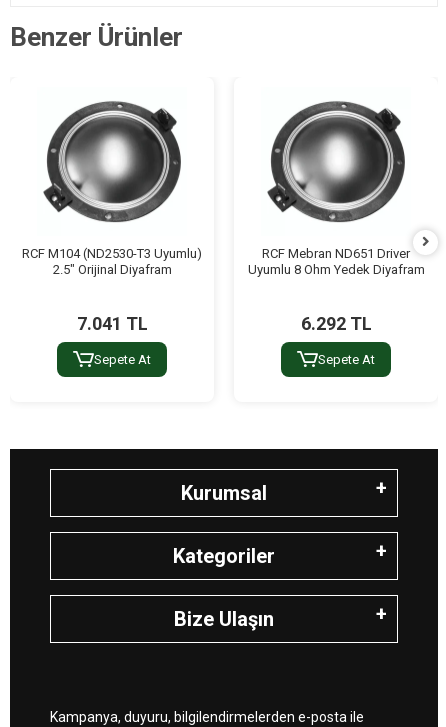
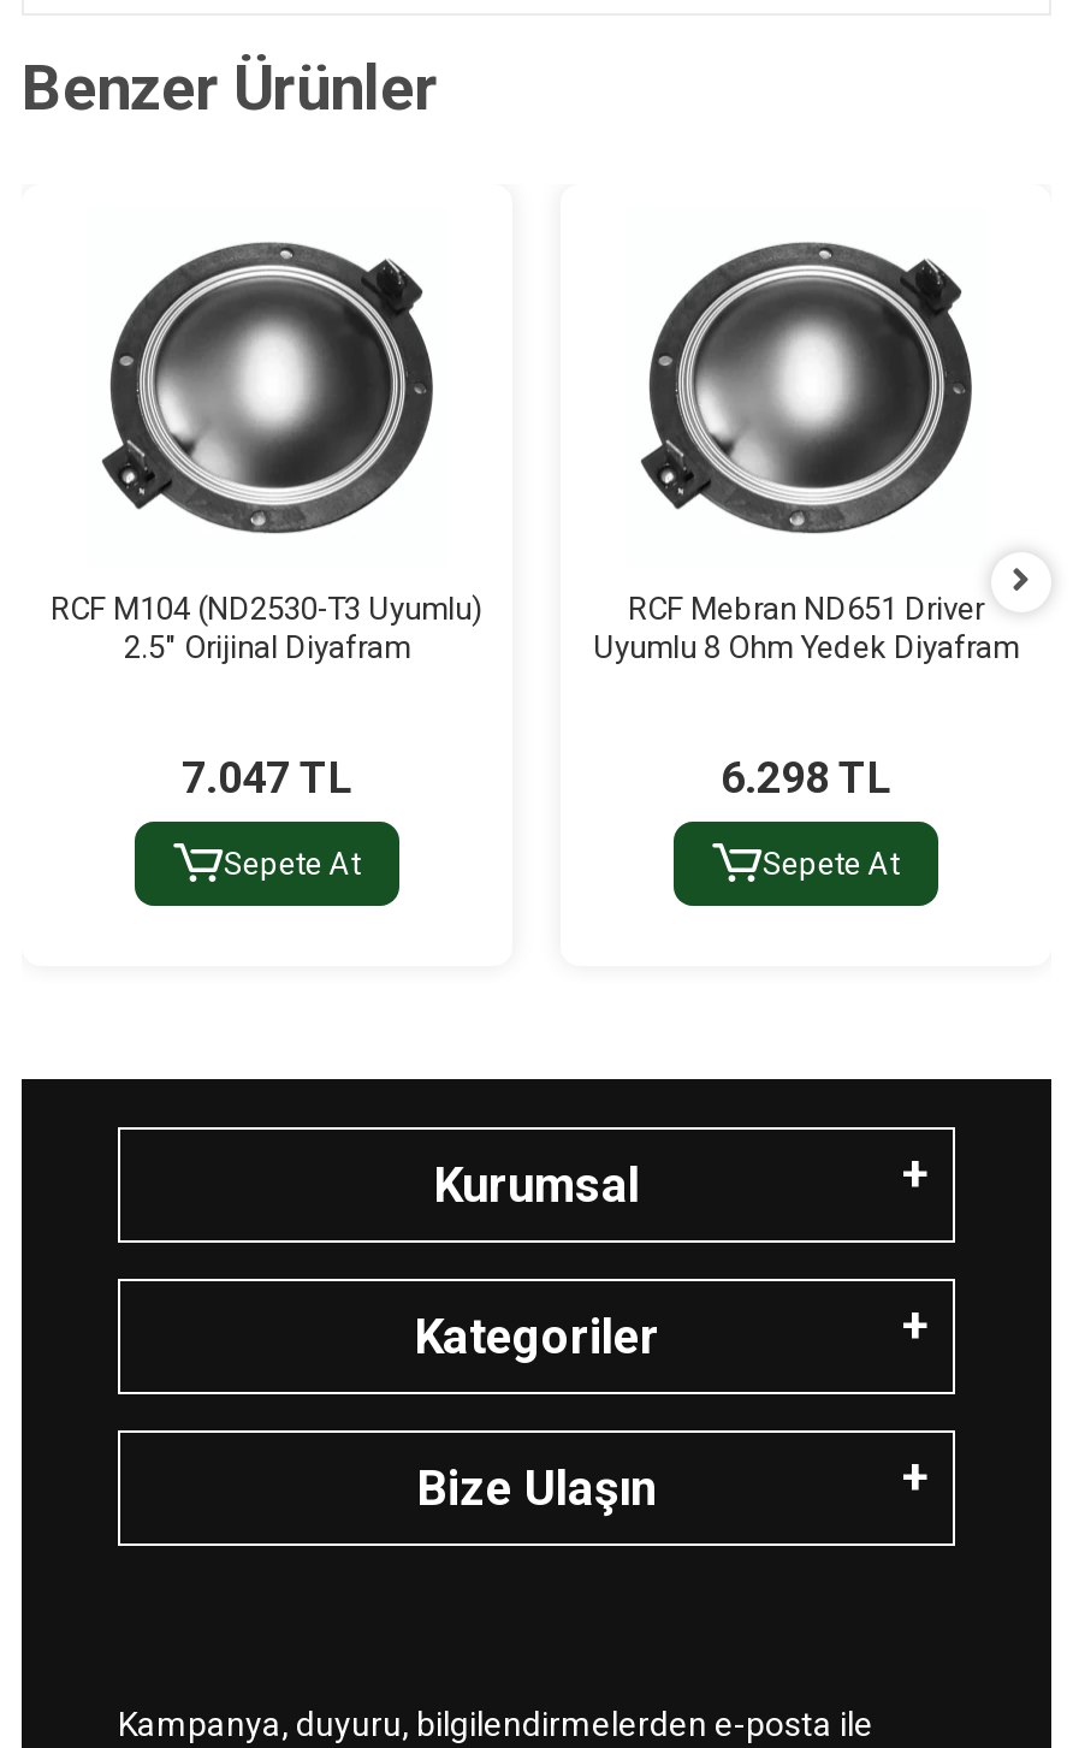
[76,313,147,334] 7.041 TL -> [182,751,352,802] 7.047 TL
[300,313,371,334] 6.292 TL -> [721,751,891,802] 6.298 TL

